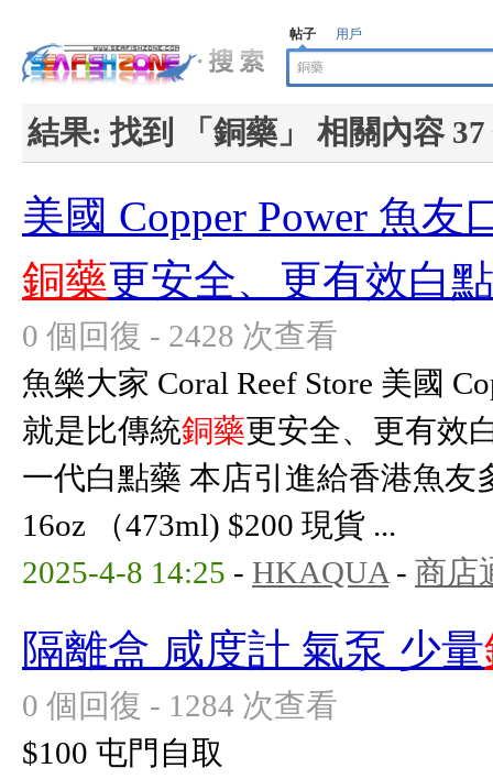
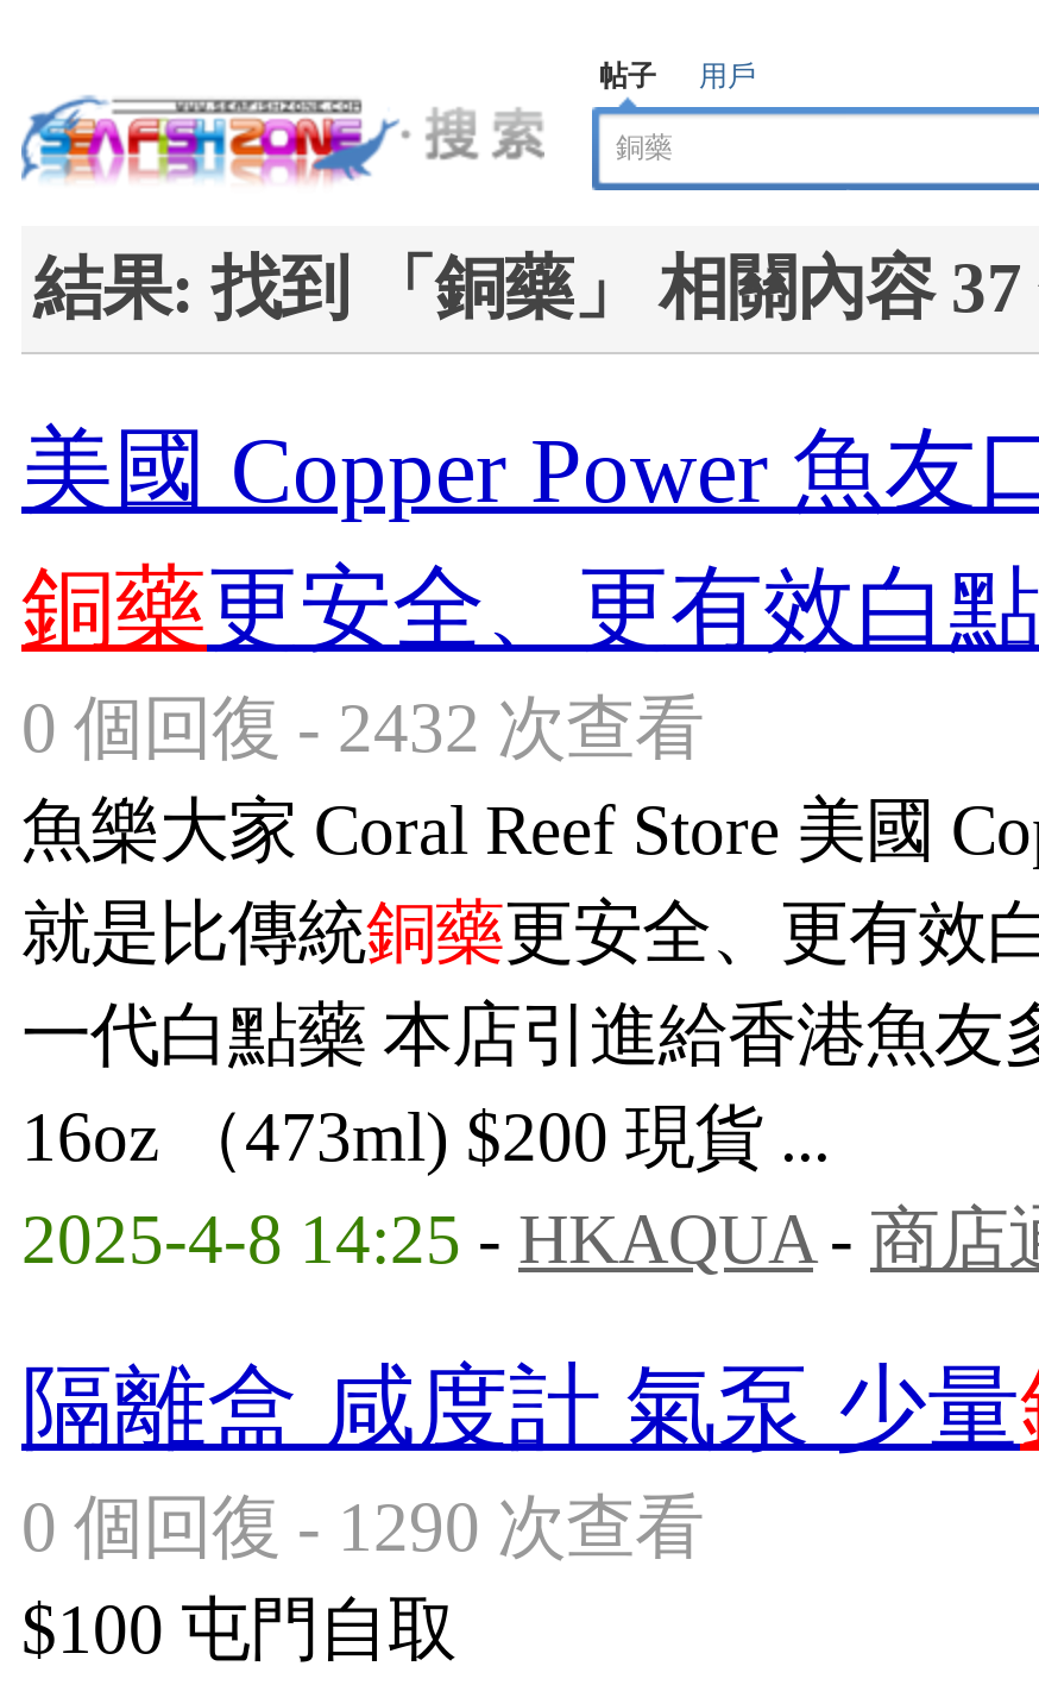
[22,318,338,353] 0 個回復 - 2428 次查看 -> [21,690,704,766] 0 個回復 - 2432 次查看
[22,688,338,723] 0 個回復 - 1284 次查看 -> [21,1489,704,1565] 0 個回復 - 1290 次查看

